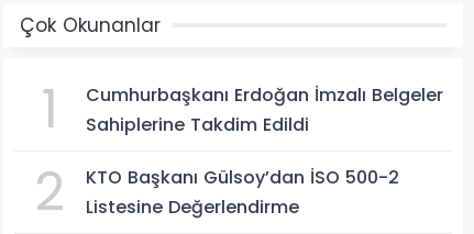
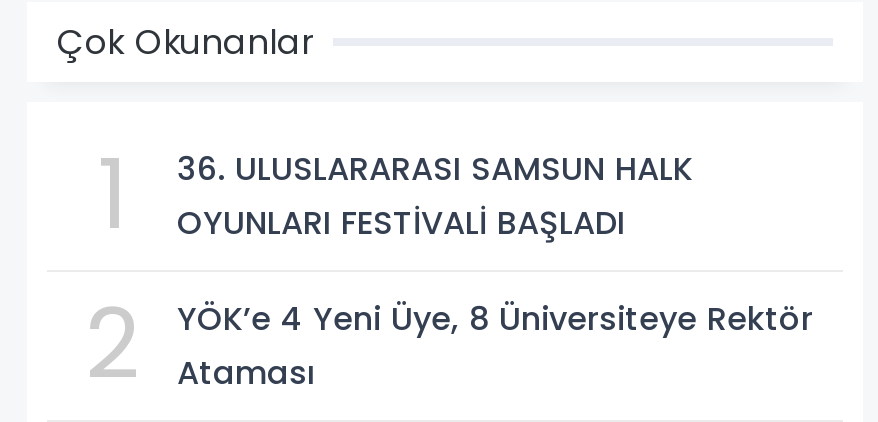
[86,82,443,137] Cumhurbaşkanı Erdoğan İmzalı Belgeler | Sahiplerine Takdim Edildi -> [177,146,693,246] 36. ULUSLARARASI SAMSUN HALK | OYUNLARI FESTİVALİ BAŞLADI
[86,165,399,219] KTO Başkanı Gülsoy’dan İSO 500-2 | Listesine Değerlendirme -> [177,296,813,396] YÖK’e 4 Yeni Üye, 8 Üniversiteye Rektör | Ataması

